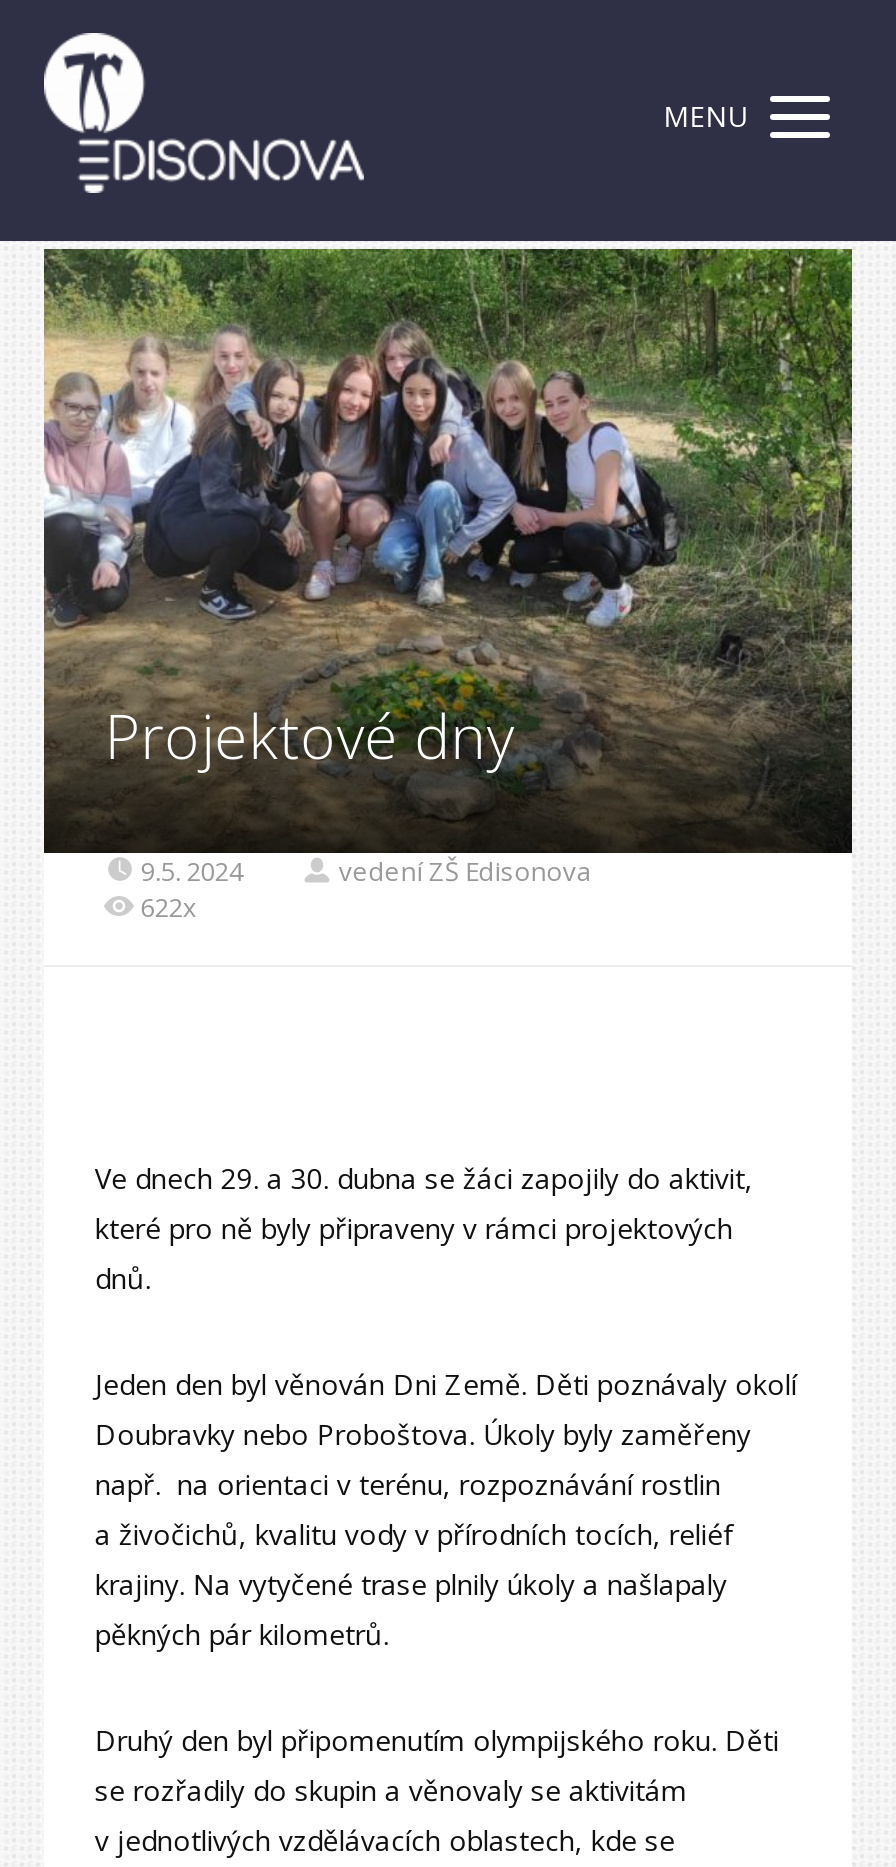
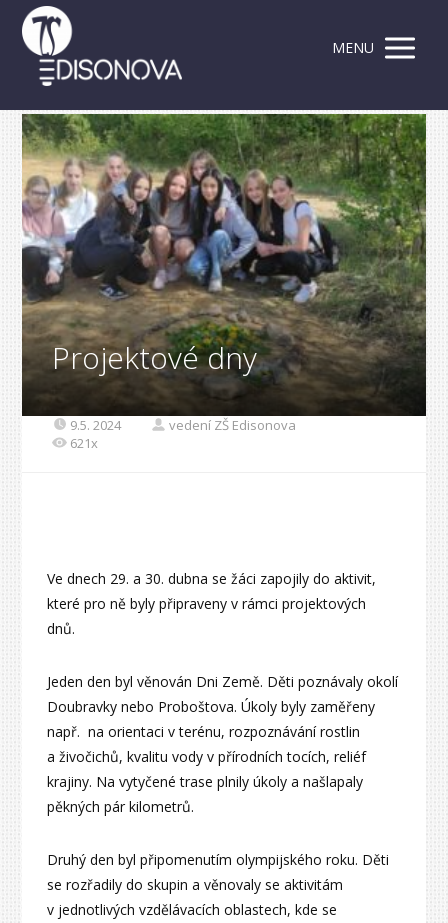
[141,890,197,926] 622x -> [70,434,98,452] 621x

